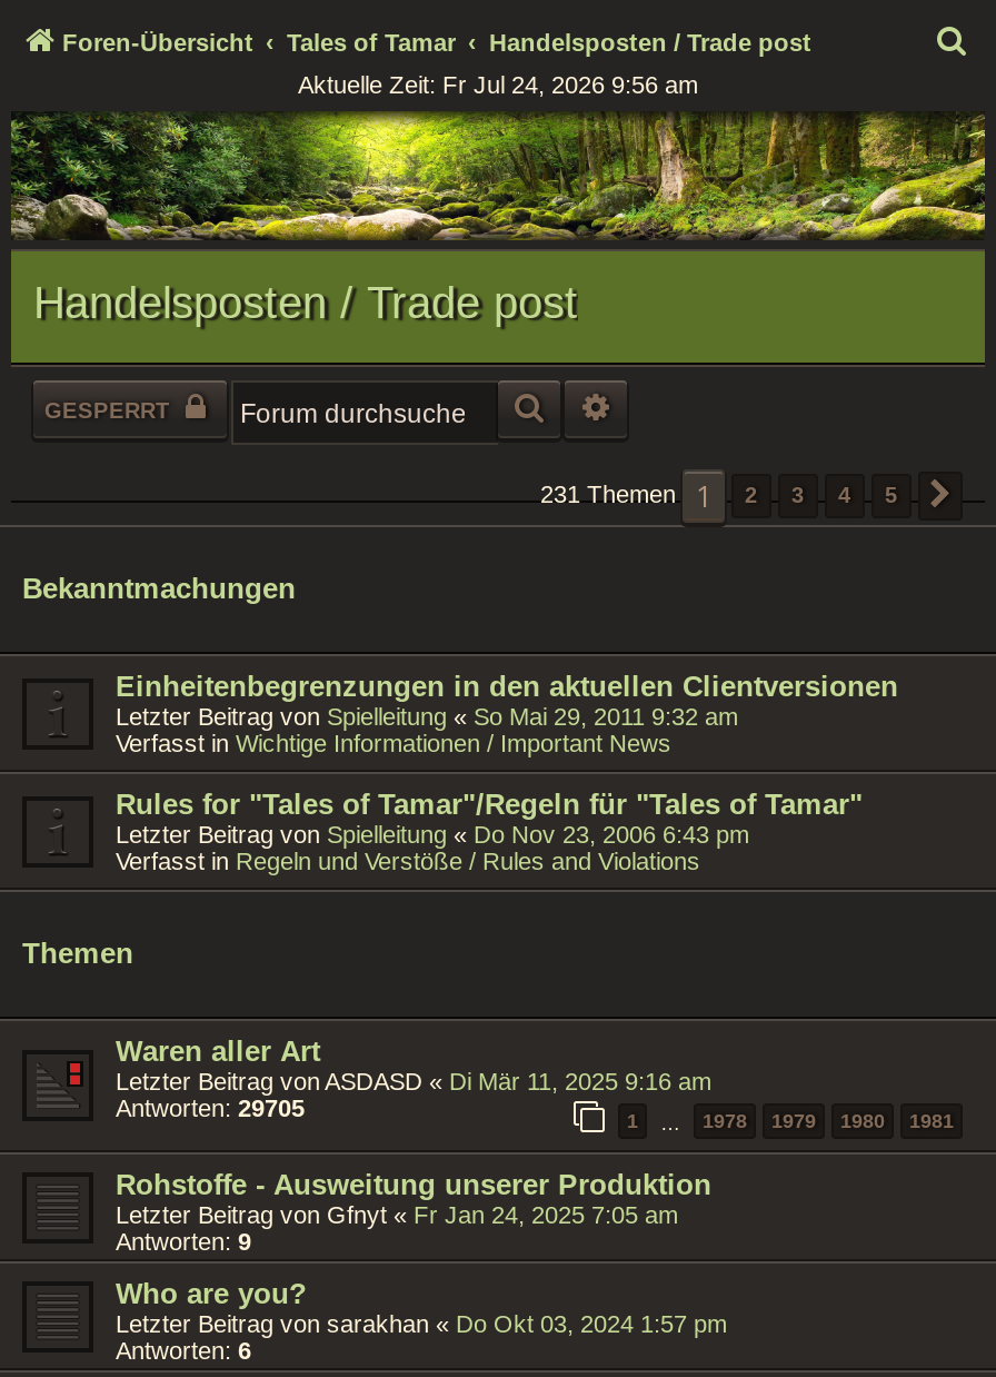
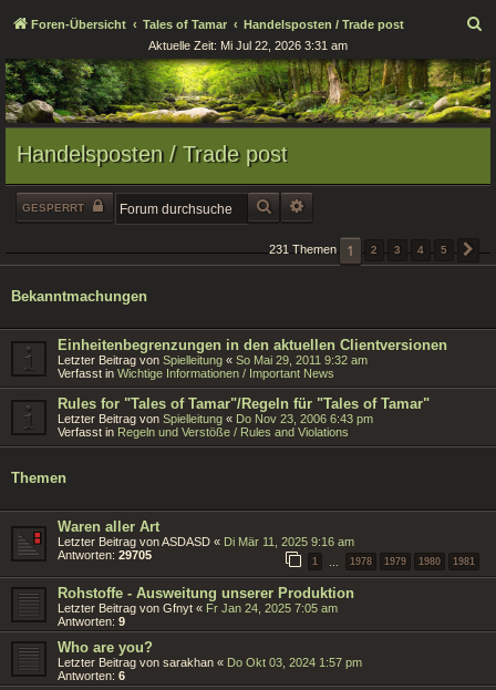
[298,71,698,98] Aktuelle Zeit: Fr Jul 24, 2026 9:56 am -> [148,39,348,52] Aktuelle Zeit: Mi Jul 22, 2026 3:31 am

